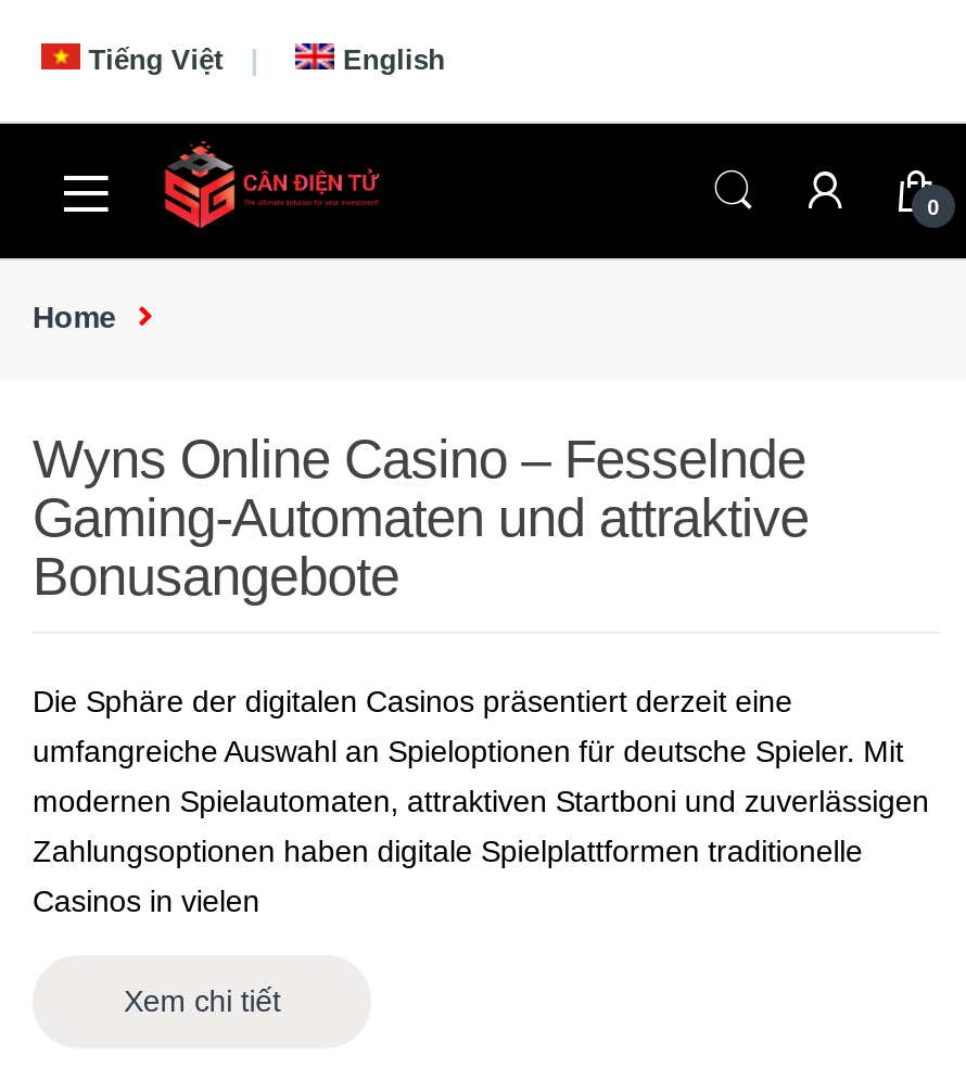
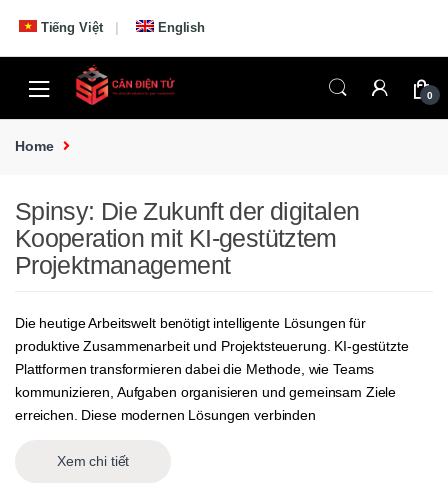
[33,428,809,606] Wyns Online Casino – Fesselnde | Gaming-Automaten und attraktive | Bonusangebote -> [15,197,359,279] Spinsy: Die Zukunft der digitalen | Kooperation mit KI-gestütztem | Projektmanagement
[33,684,929,919] Die Sphäre der digitalen Casinos präsentiert derzeit eine | umfangreiche Auswahl an Spieloptionen für deutsche Spieler. Mit | modernen Spielautomaten, attraktiven Startboni und zuverlässigen | Zahlungsoptionen haben digitale Spielplattformen traditionelle | Casinos in vielen -> [15,315,409,423] Die heutige Arbeitswelt benötigt intelligente Lösungen für | produktive Zusammenarbeit und Projektsteuerung. KI-gestützte | Plattformen transformieren dabei die Methode, wie Teams | kommunizieren, Aufgaben organisieren und gemeinsam Ziele | erreichen. Diese modernen Lösungen verbinden

